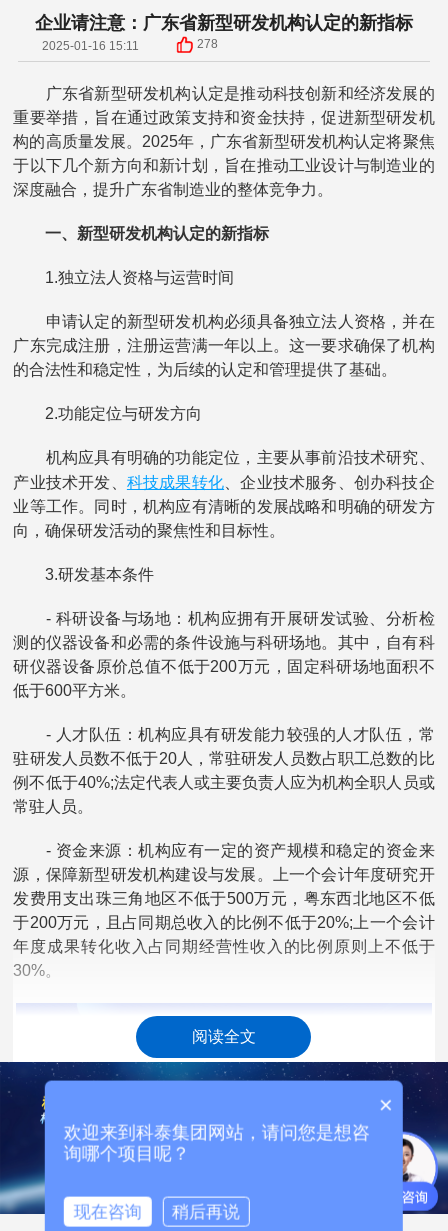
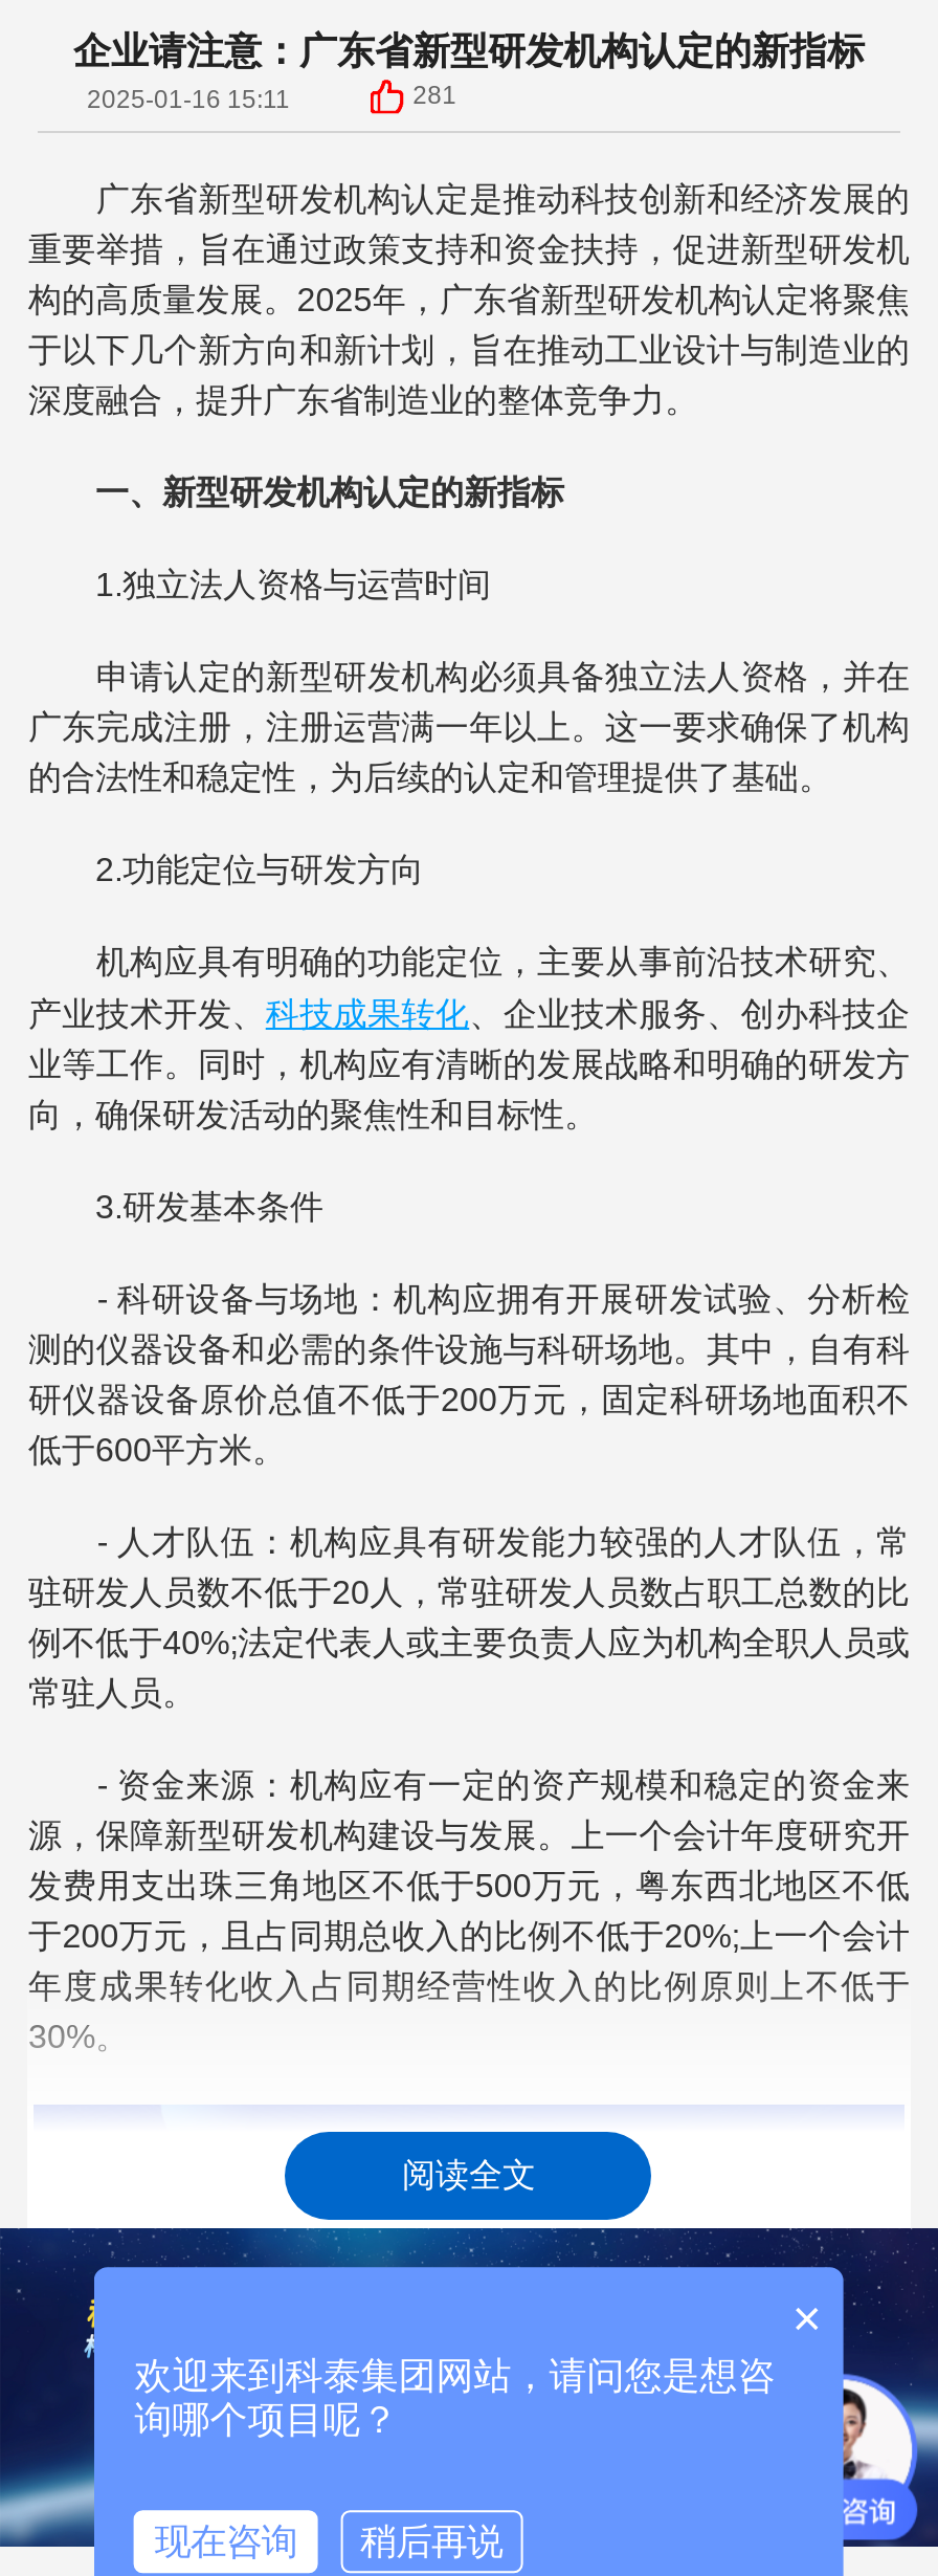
[197,37,218,51] 278 -> [413,82,457,111] 281

